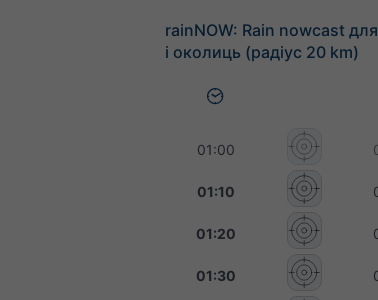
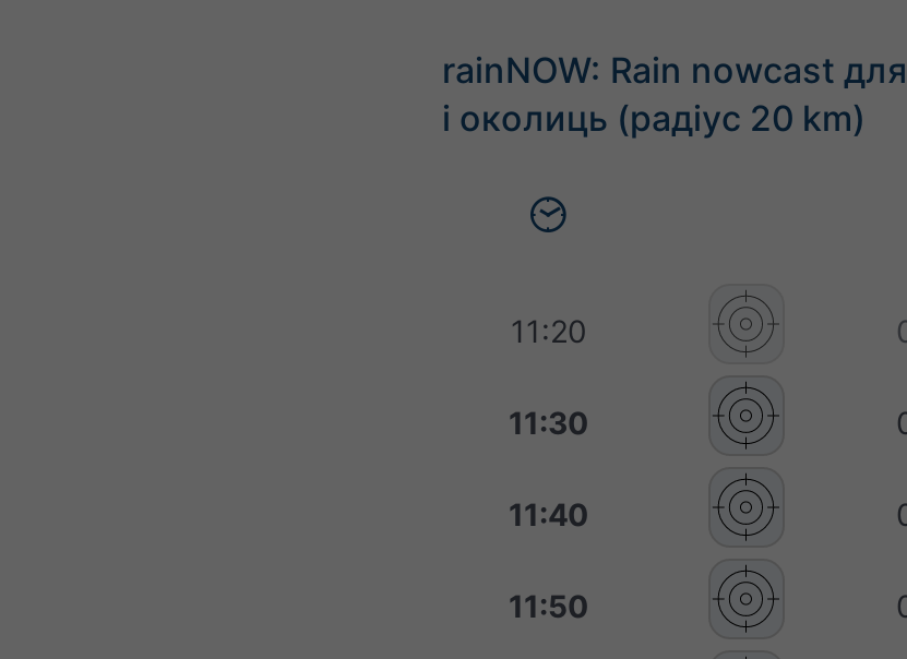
[196,140,234,157] 01:00 -> [511,311,587,348] 11:20
[196,182,234,199] 01:10 -> [509,403,589,440] 11:30
[195,224,235,241] 01:20 -> [509,494,589,531] 11:40
[195,266,235,283] 01:30 -> [509,586,589,623] 11:50

